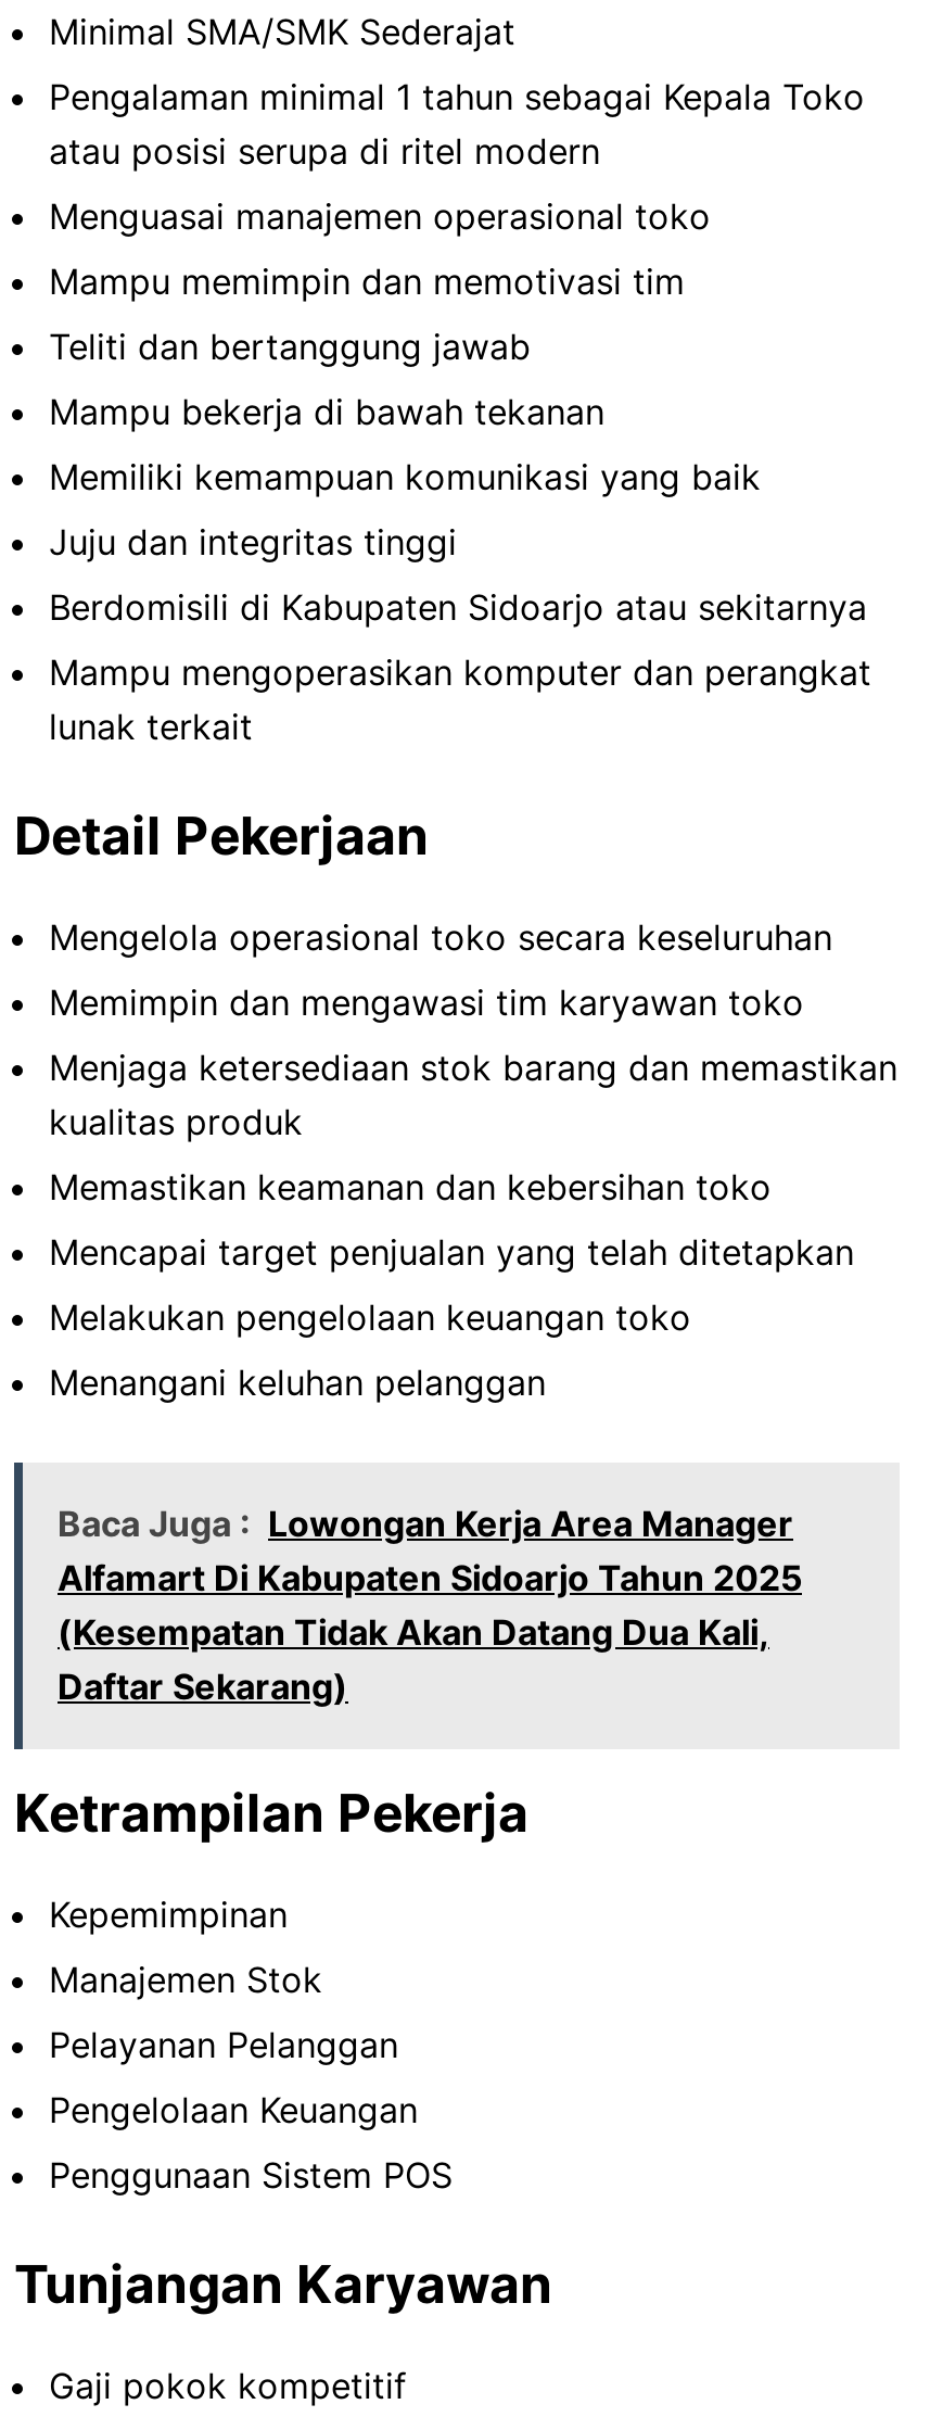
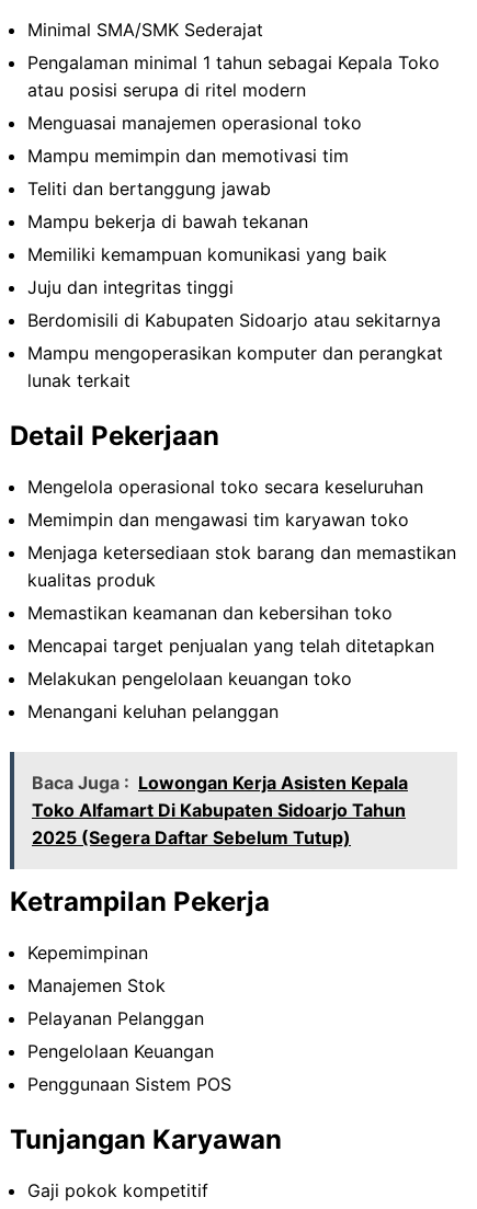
[58,1502,802,1708] Baca Juga : Lowongan Kerja Area Manager | Alfamart Di Kabupaten Sidoarjo Tahun 2025 | (Kesempatan Tidak Akan Datang Dua Kali, | Daftar Sekarang) -> [32,772,408,848] Baca Juga : Lowongan Kerja Asisten Kepala | Toko Alfamart Di Kabupaten Sidoarjo Tahun | 2025 (Segera Daftar Sebelum Tutup)

